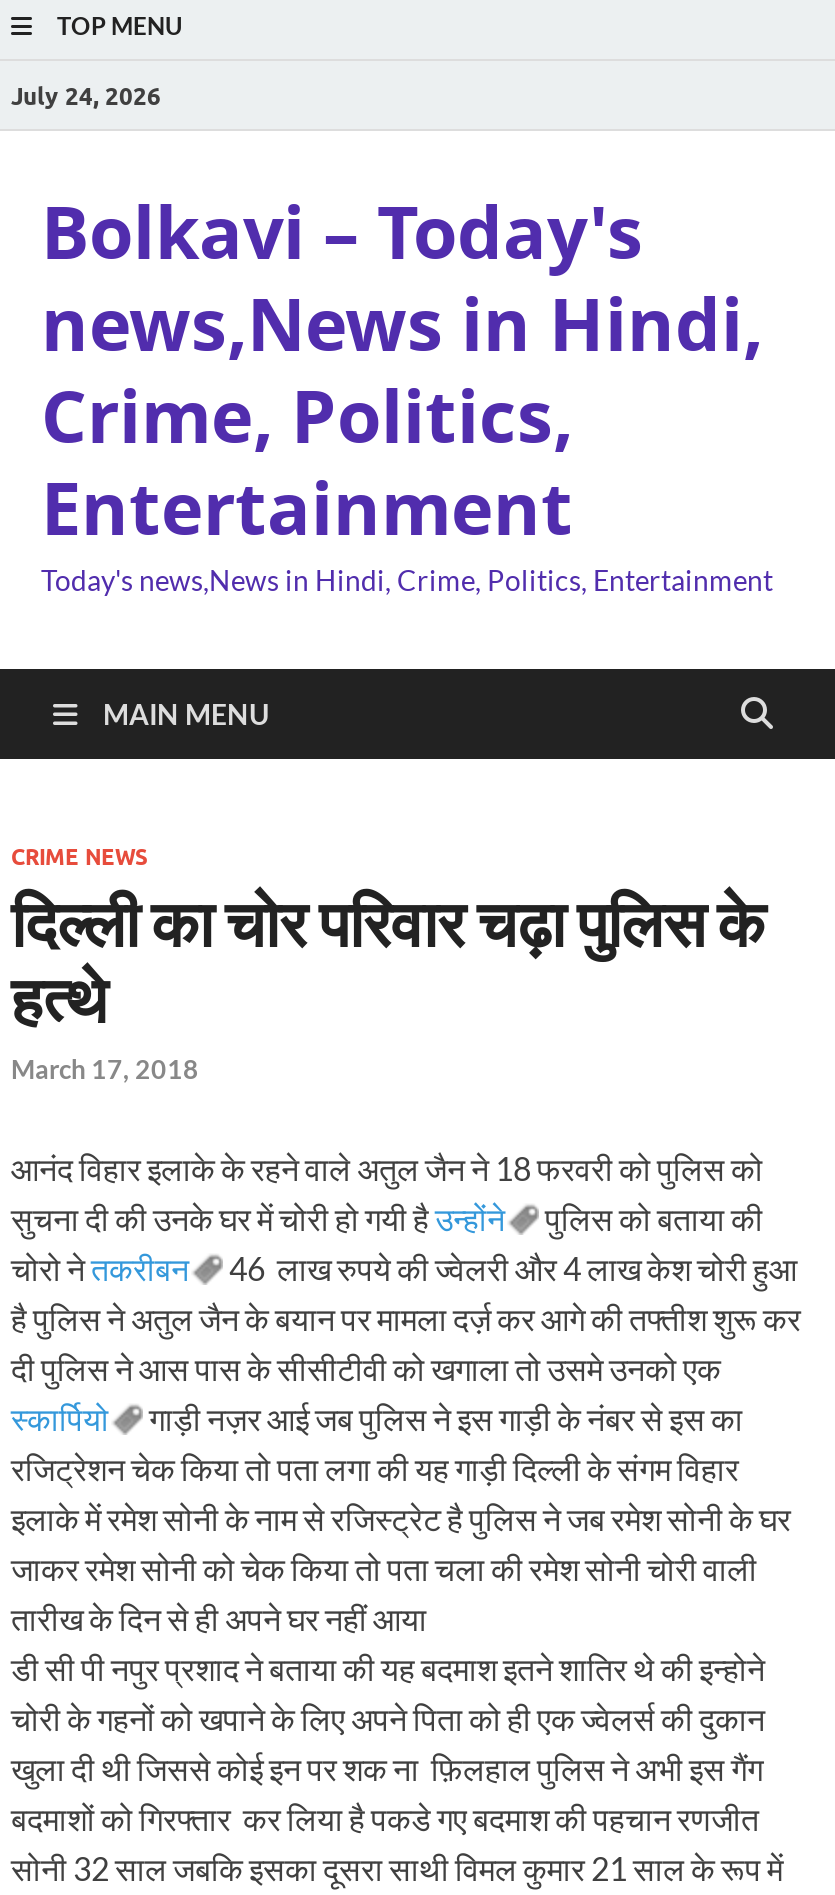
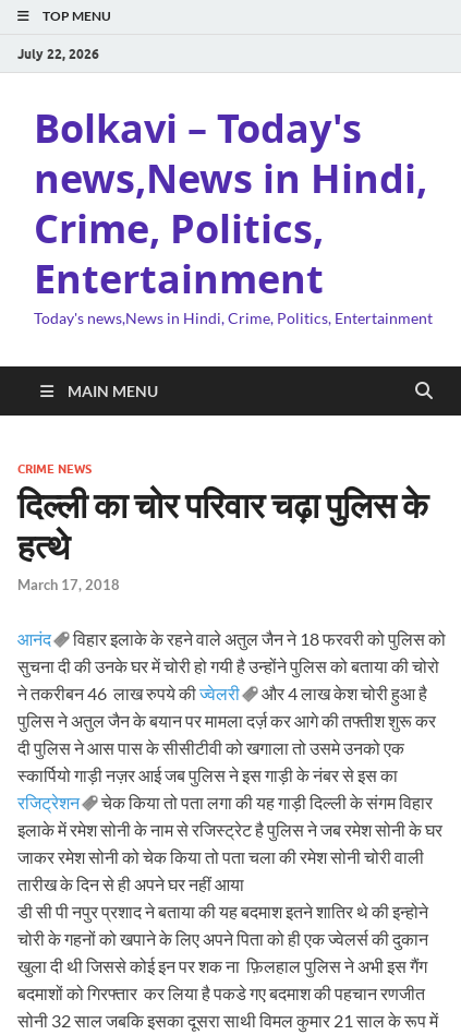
[11,80,161,110] July 24, 2026 -> [17,45,99,62] July 22, 2026

